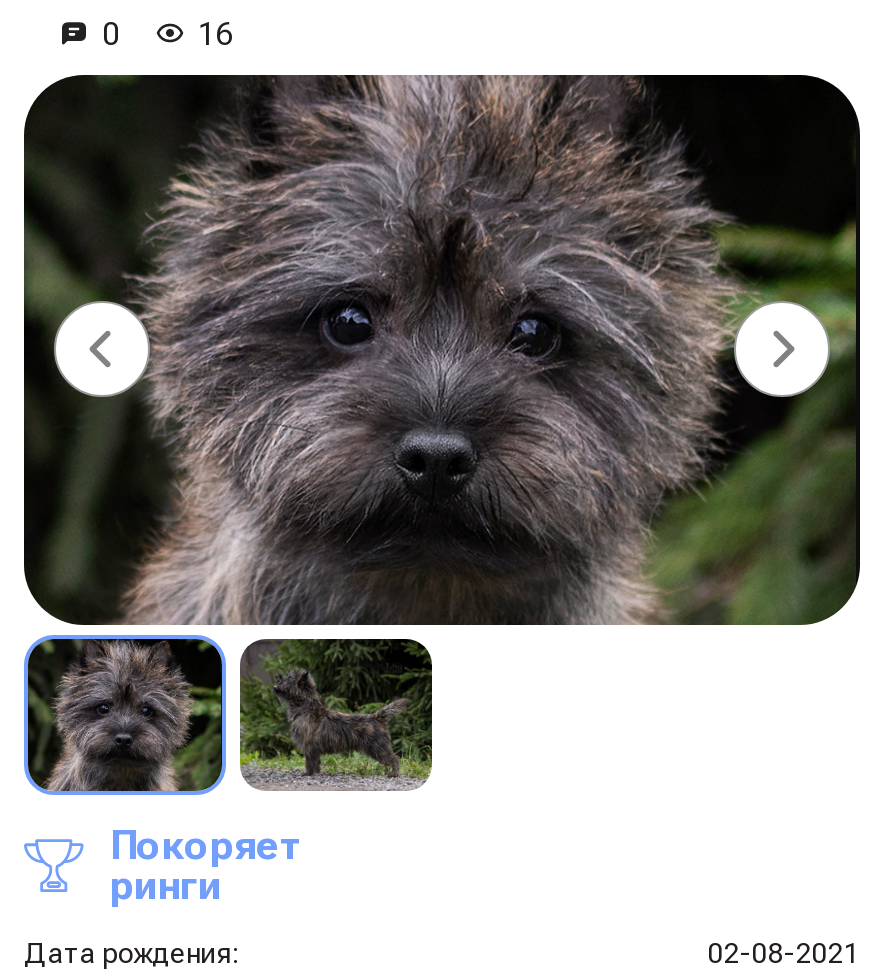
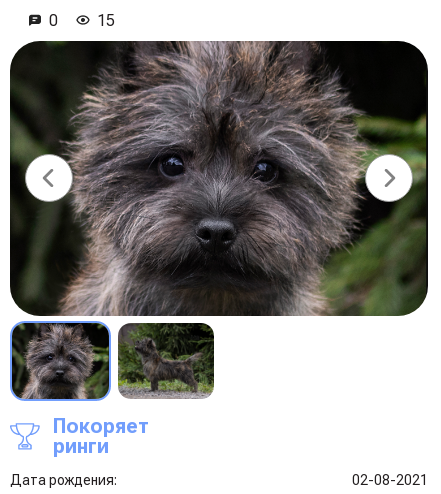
[198,15,234,53] 16 -> [97,11,115,30] 15

